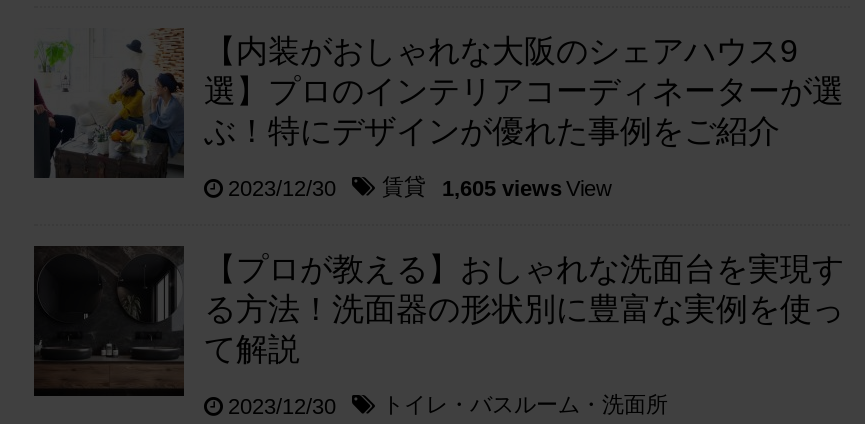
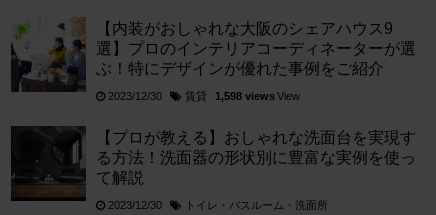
[222,174,612,199] 2023/12/30 賃貸 1,605 views View -> [105,90,300,102] 2023/12/30 賃貸 1,598 views View

